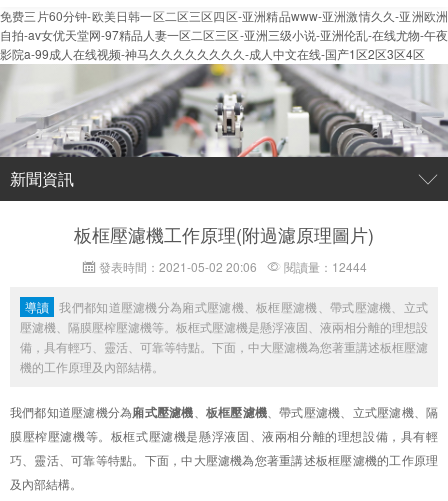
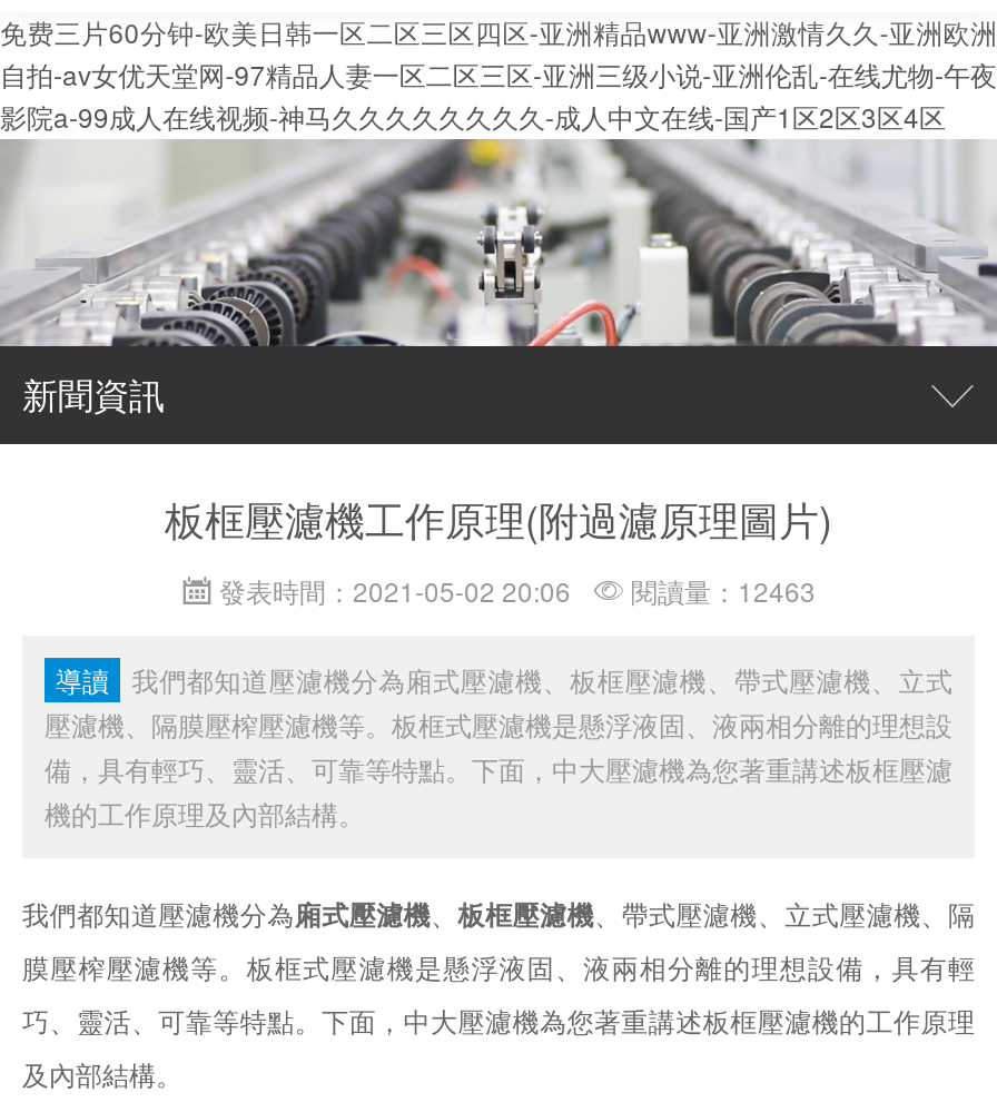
[98,258,366,275] 發表時間：2021-05-02 20:06 閱讀量：12444 -> [219,572,816,610] 發表時間：2021-05-02 20:06 閱讀量：12463

